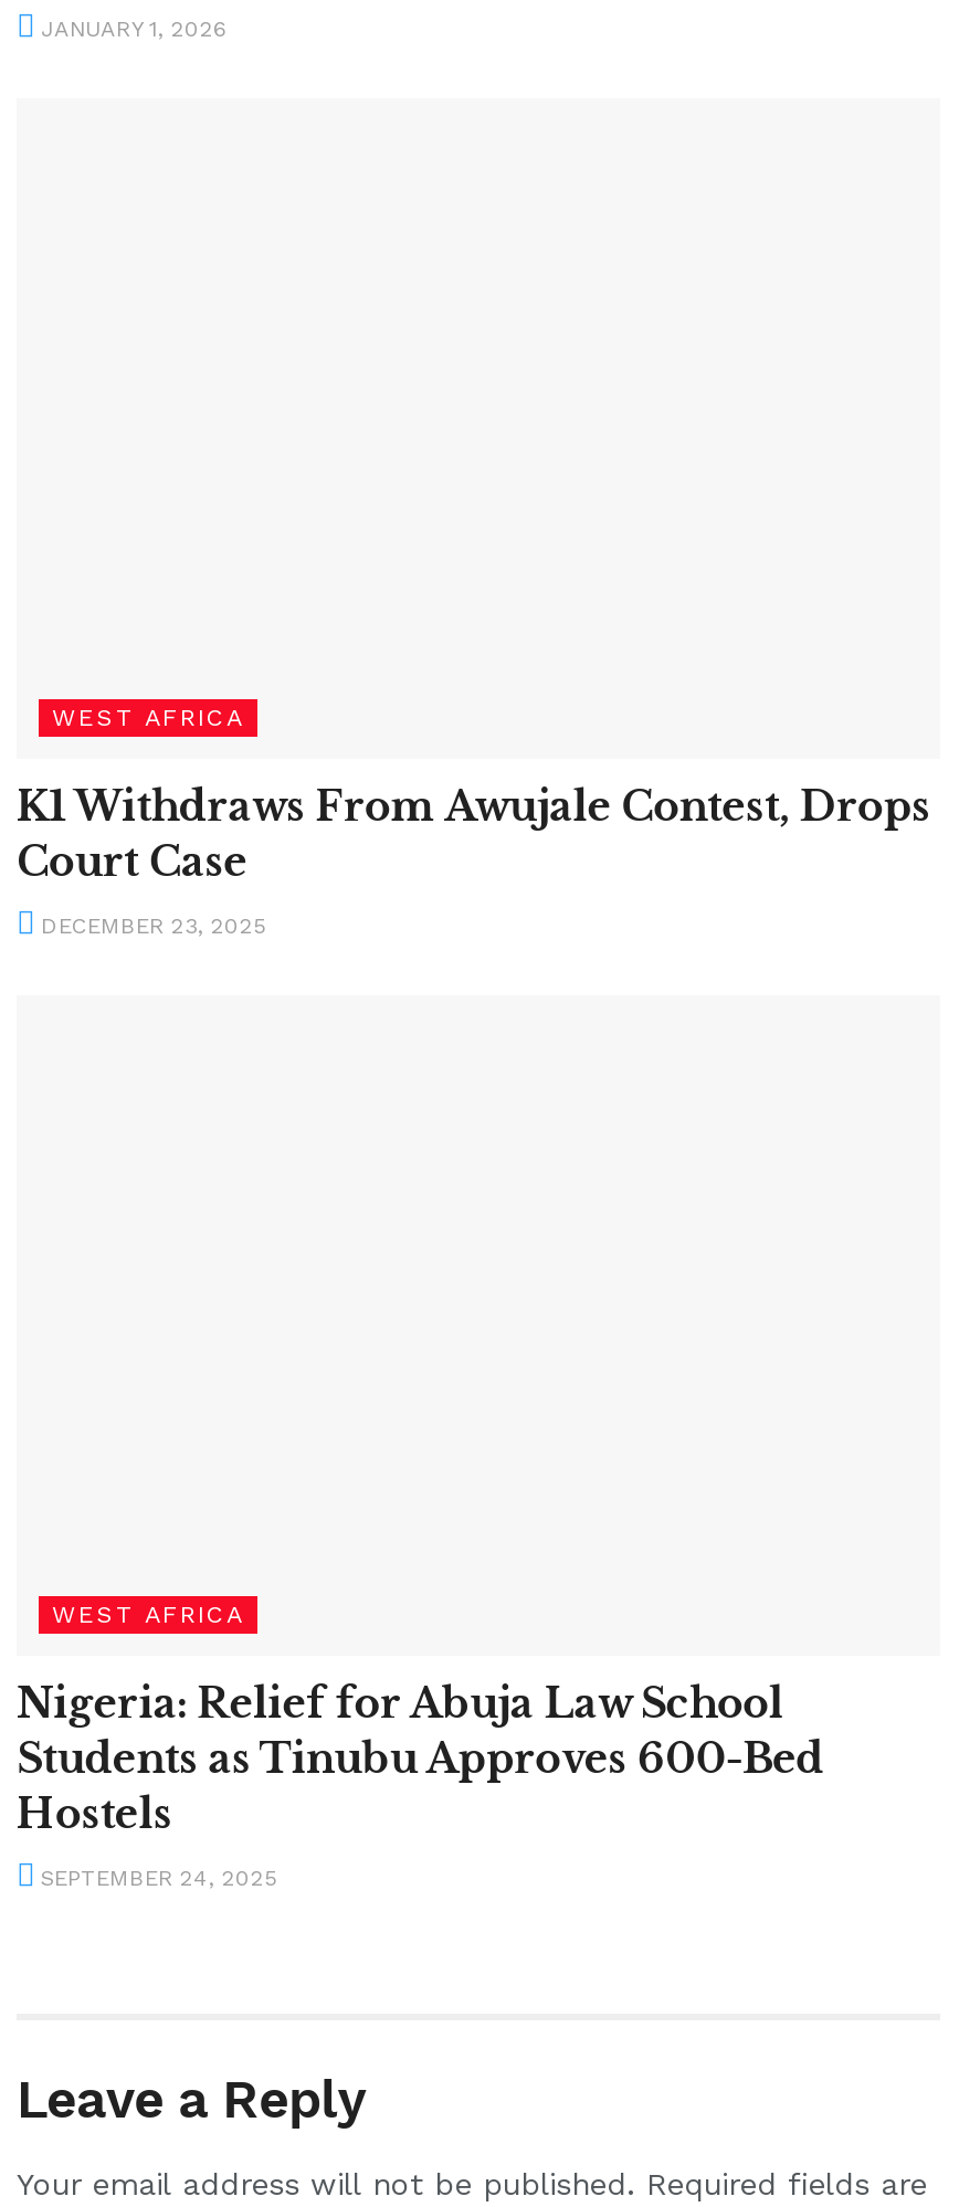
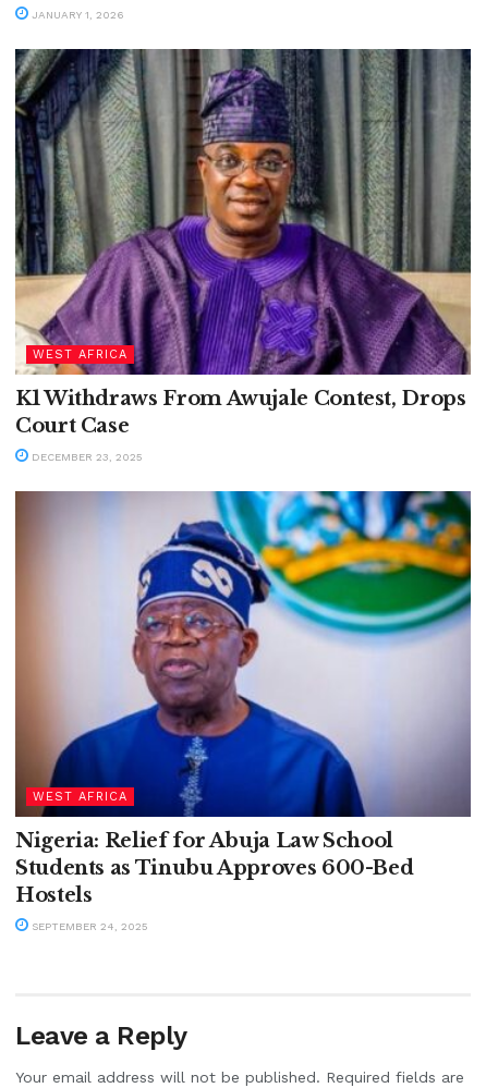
none -> [14,48,472,376] [image]
none -> [14,490,472,818] [image]

